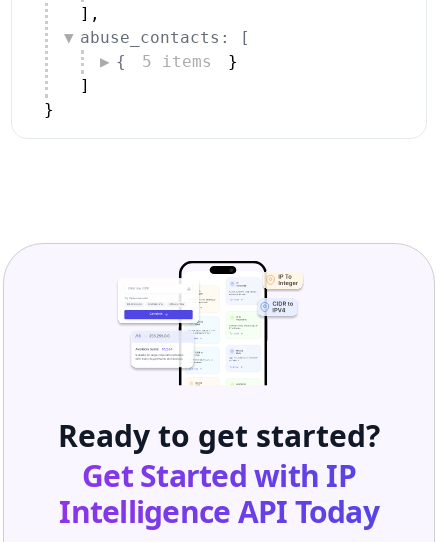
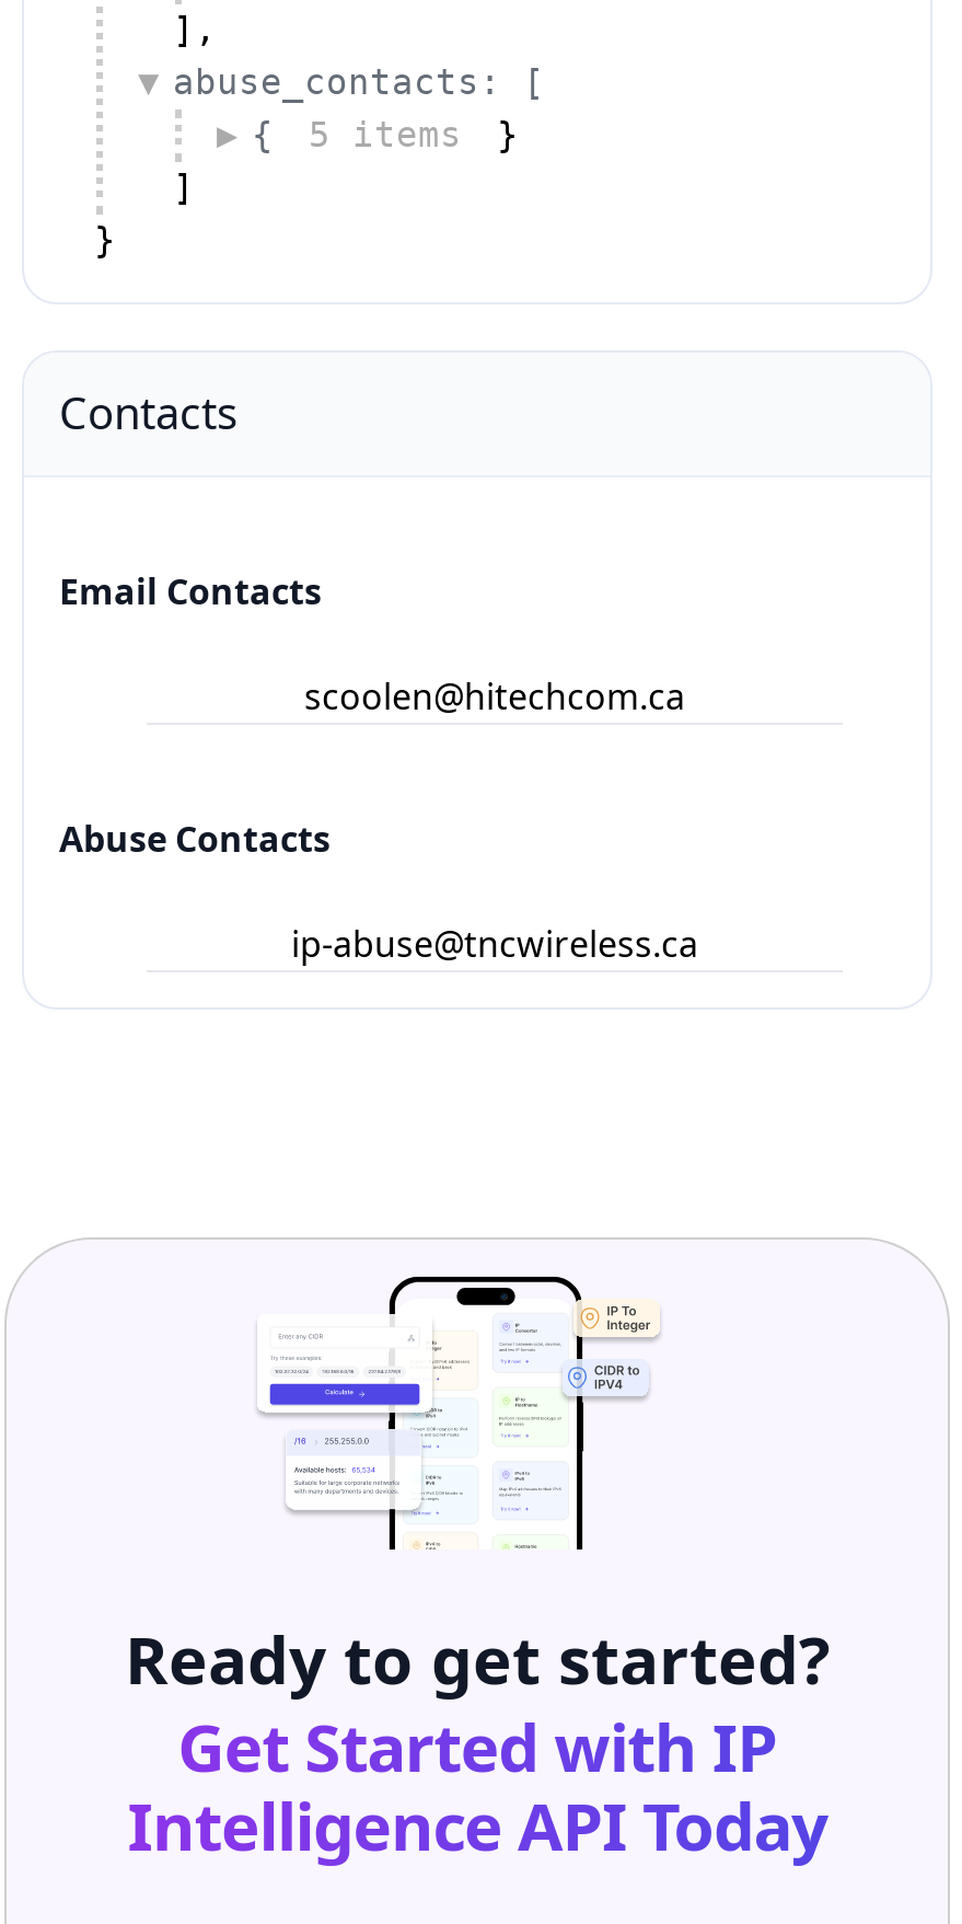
none -> [59,382,698,967] Contacts | Email Contacts | scoolen@hitechcom.ca | Abuse Contacts | ip-abuse@tncwireless.ca

